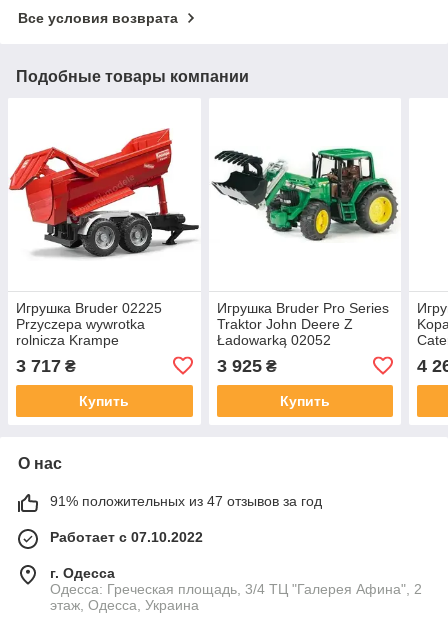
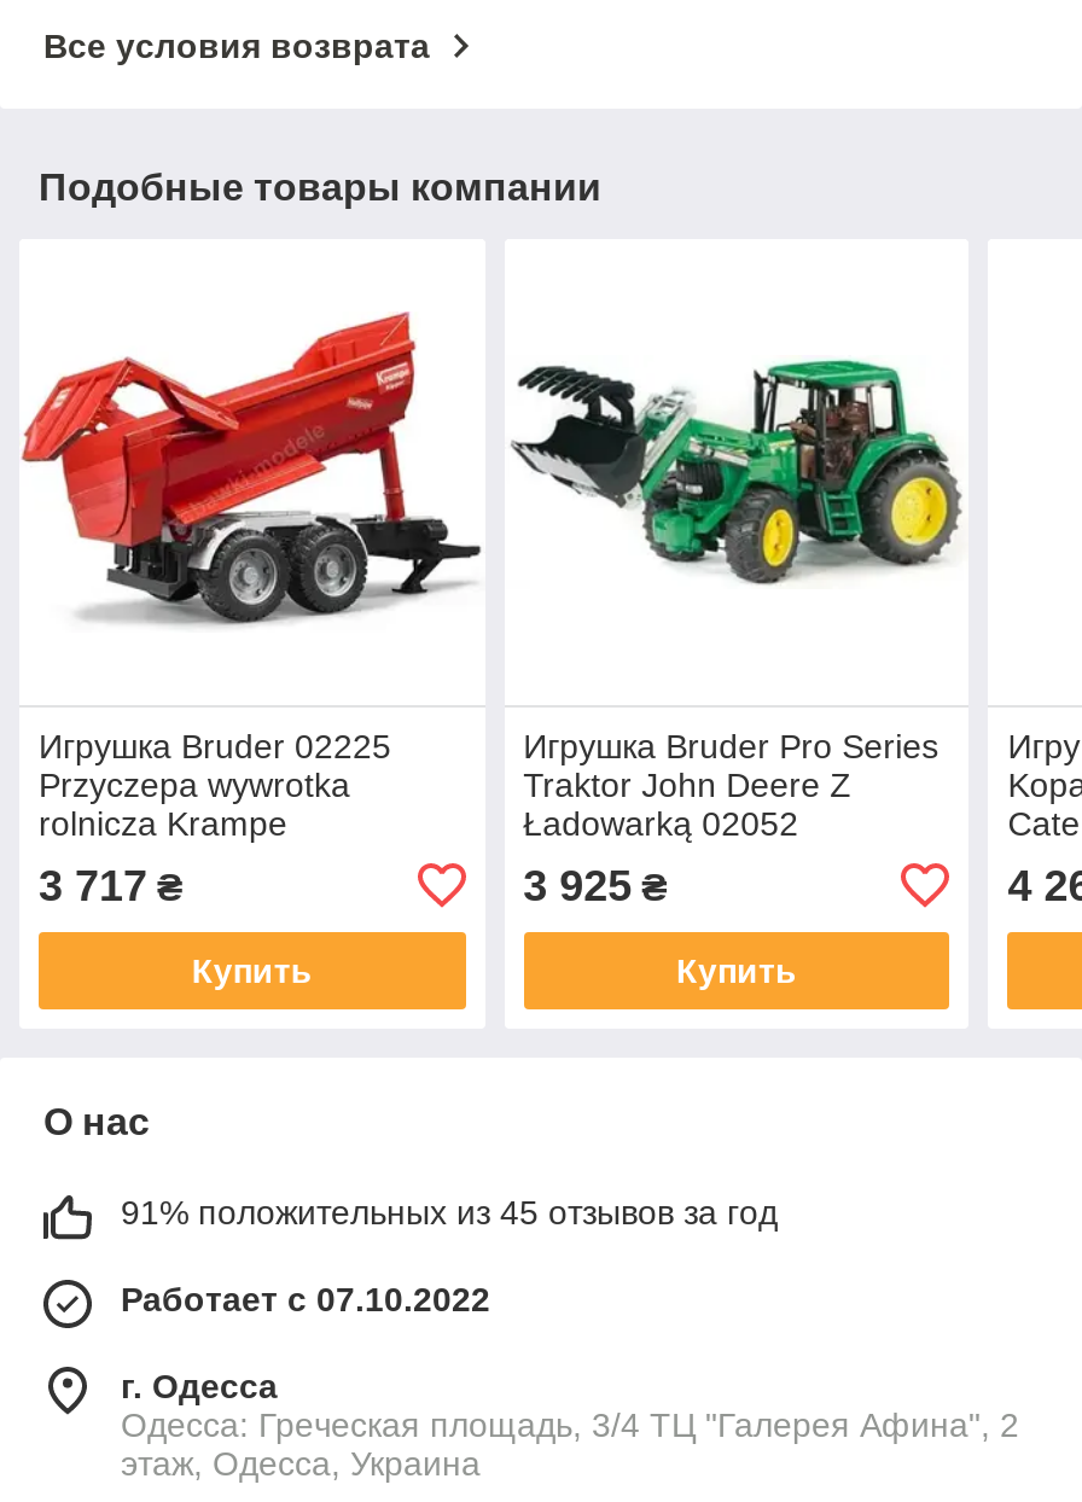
[50,493,322,509] 91% положительных из 47 отзывов за год -> [121,1192,778,1231] 91% положительных из 45 отзывов за год

